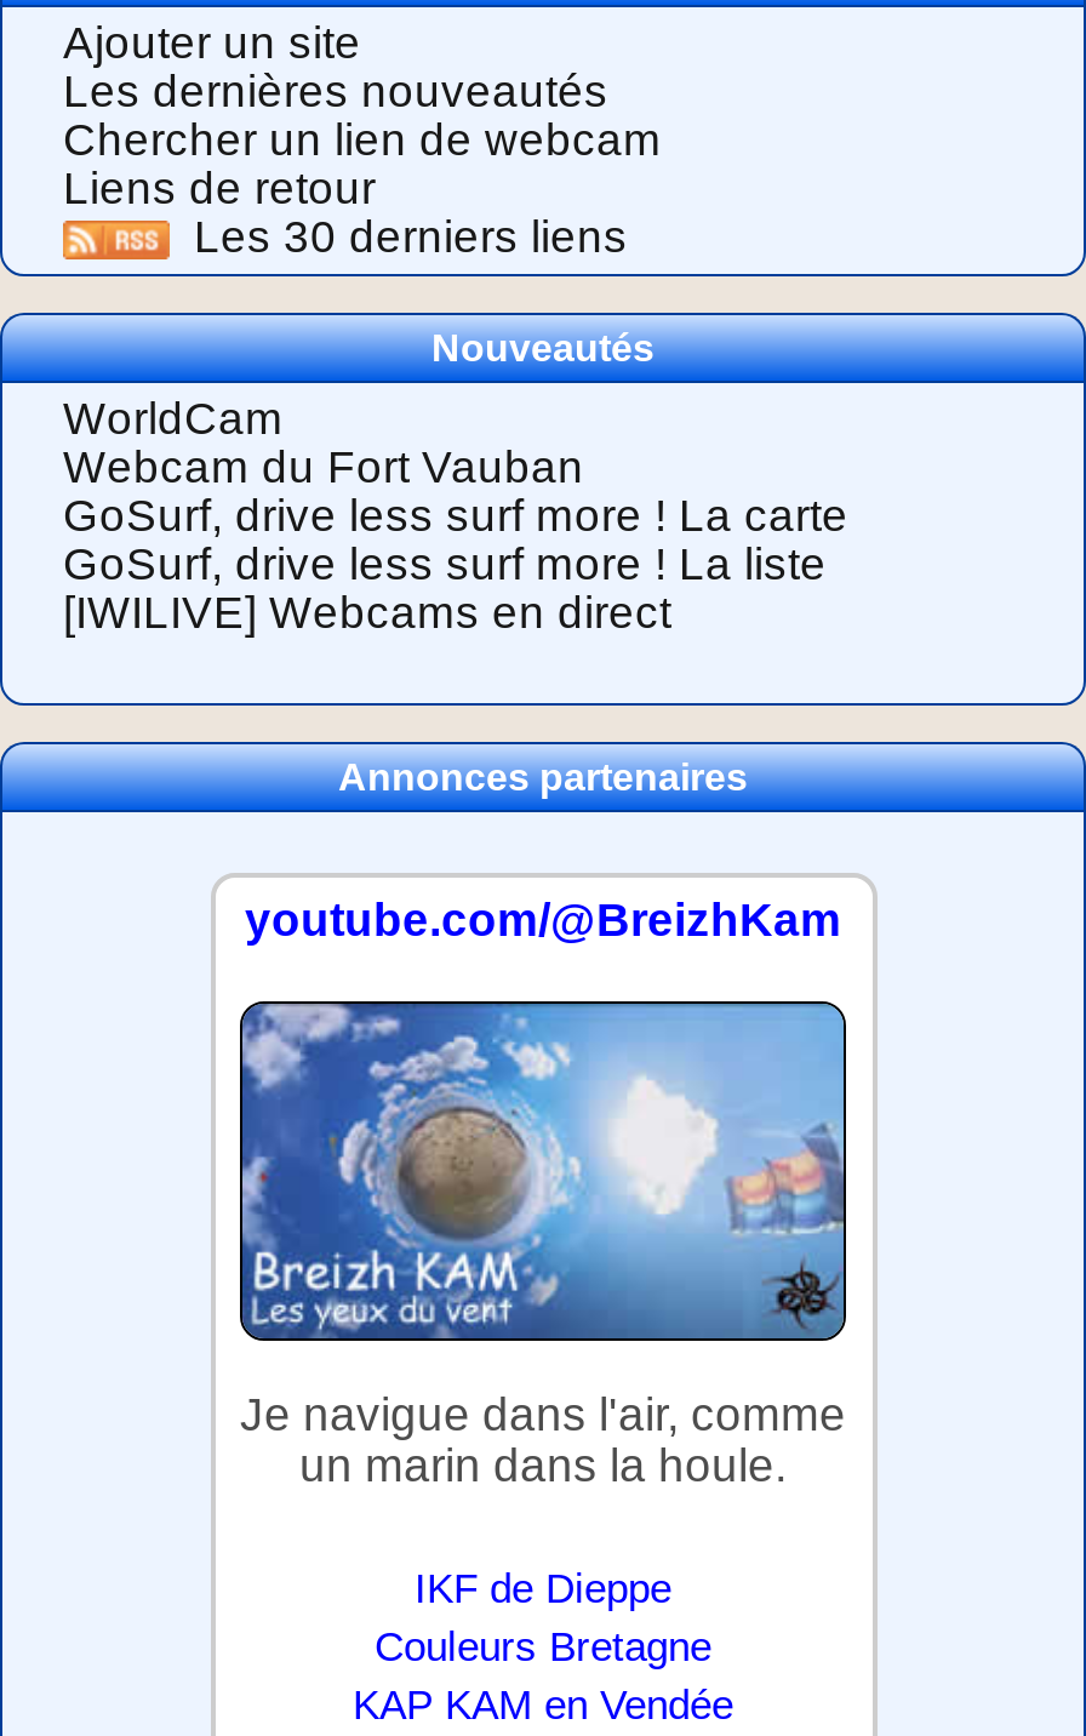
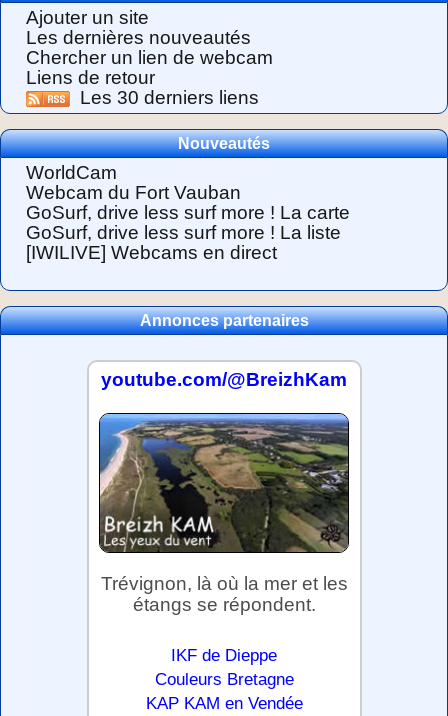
[240,1001,846,1492] [image] | Je navigue dans l'air, comme | un marin dans la houle. -> [99,413,349,615] [image] | Trévignon, là où la mer et les | étangs se répondent.

